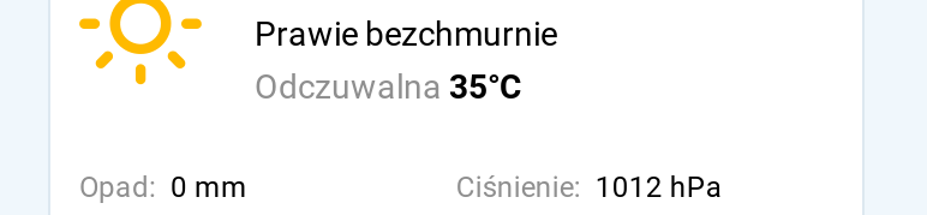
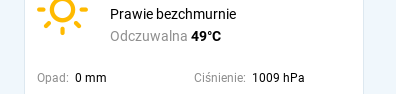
[255,67,521,106] Odczuwalna 35°C -> [110,28,221,44] Odczuwalna 49°C
[456,171,723,204] Ciśnienie: 1012 hPa -> [194,71,305,85] Ciśnienie: 1009 hPa

